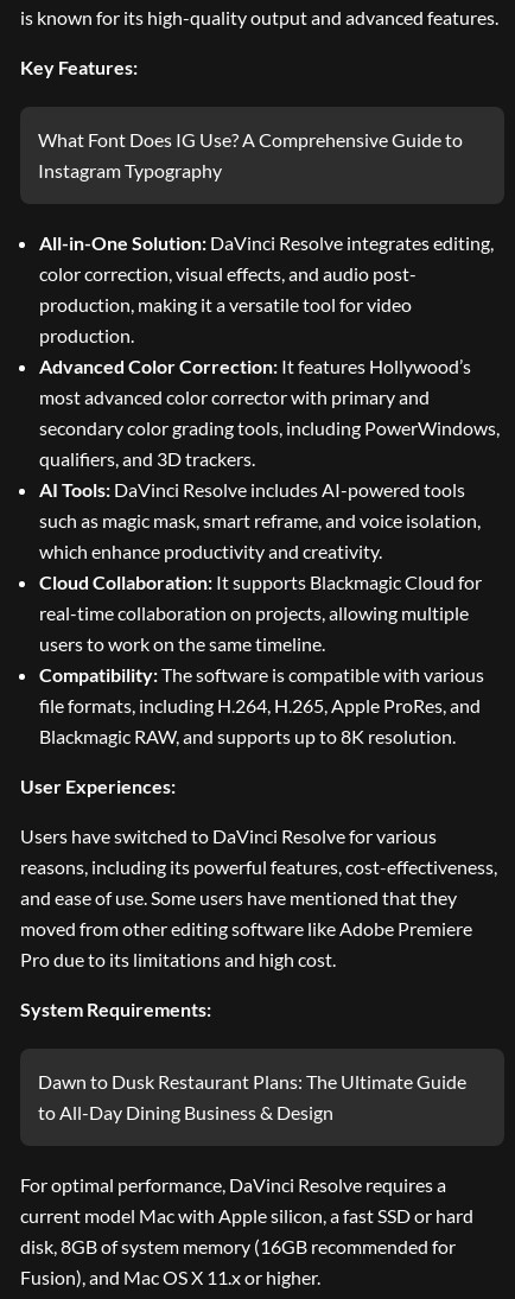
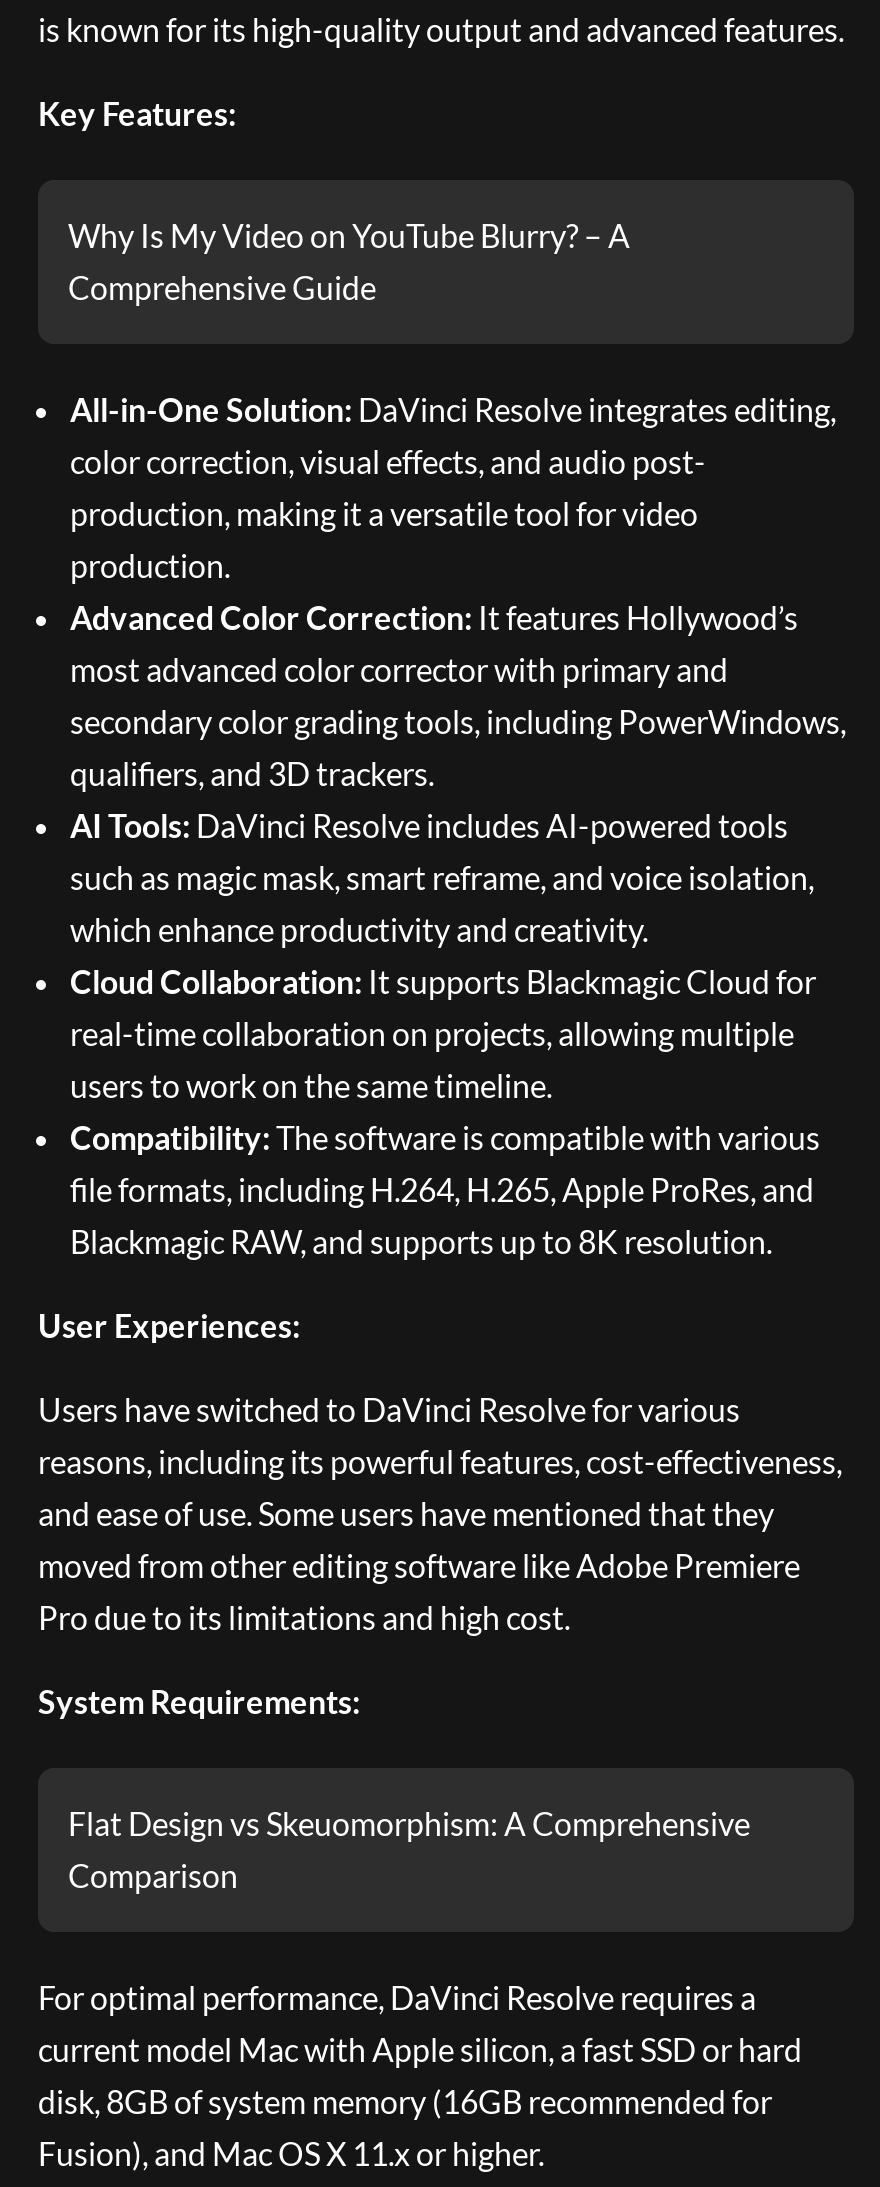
[38,128,463,181] What Font Does IG Use? A Comprehensive Guide to | Instagram Typography -> [68,216,630,306] Why Is My Video on YouTube Blurry? – A | Comprehensive Guide
[38,1070,466,1123] Dawn to Dusk Restaurant Plans: The Ultimate Guide | to All-Day Dining Business & Design -> [68,1804,750,1894] Flat Design vs Skeuomorphism: A Comprehensive | Comparison

